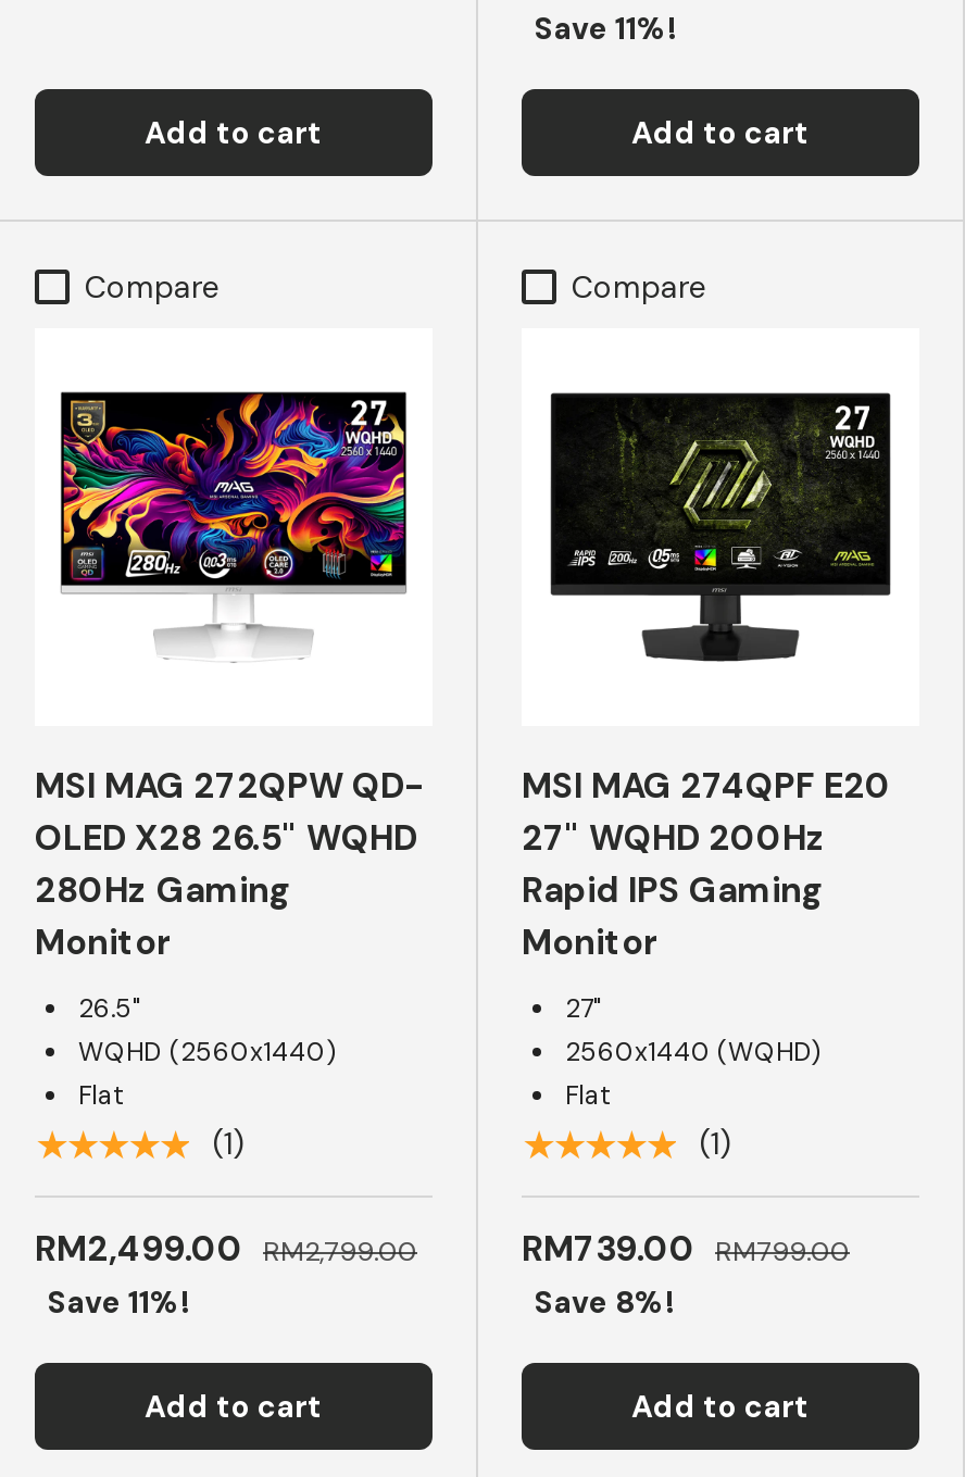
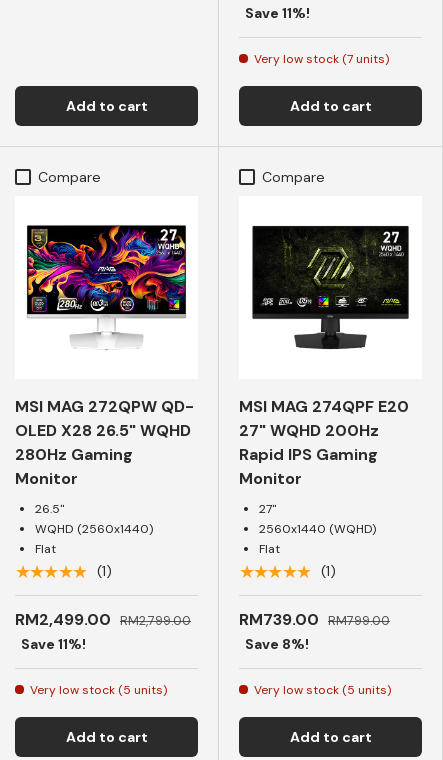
none -> [254,50,389,66] Very low stock (7 units)
none -> [30,681,167,697] Very low stock (5 units)
none -> [254,681,391,697] Very low stock (5 units)

